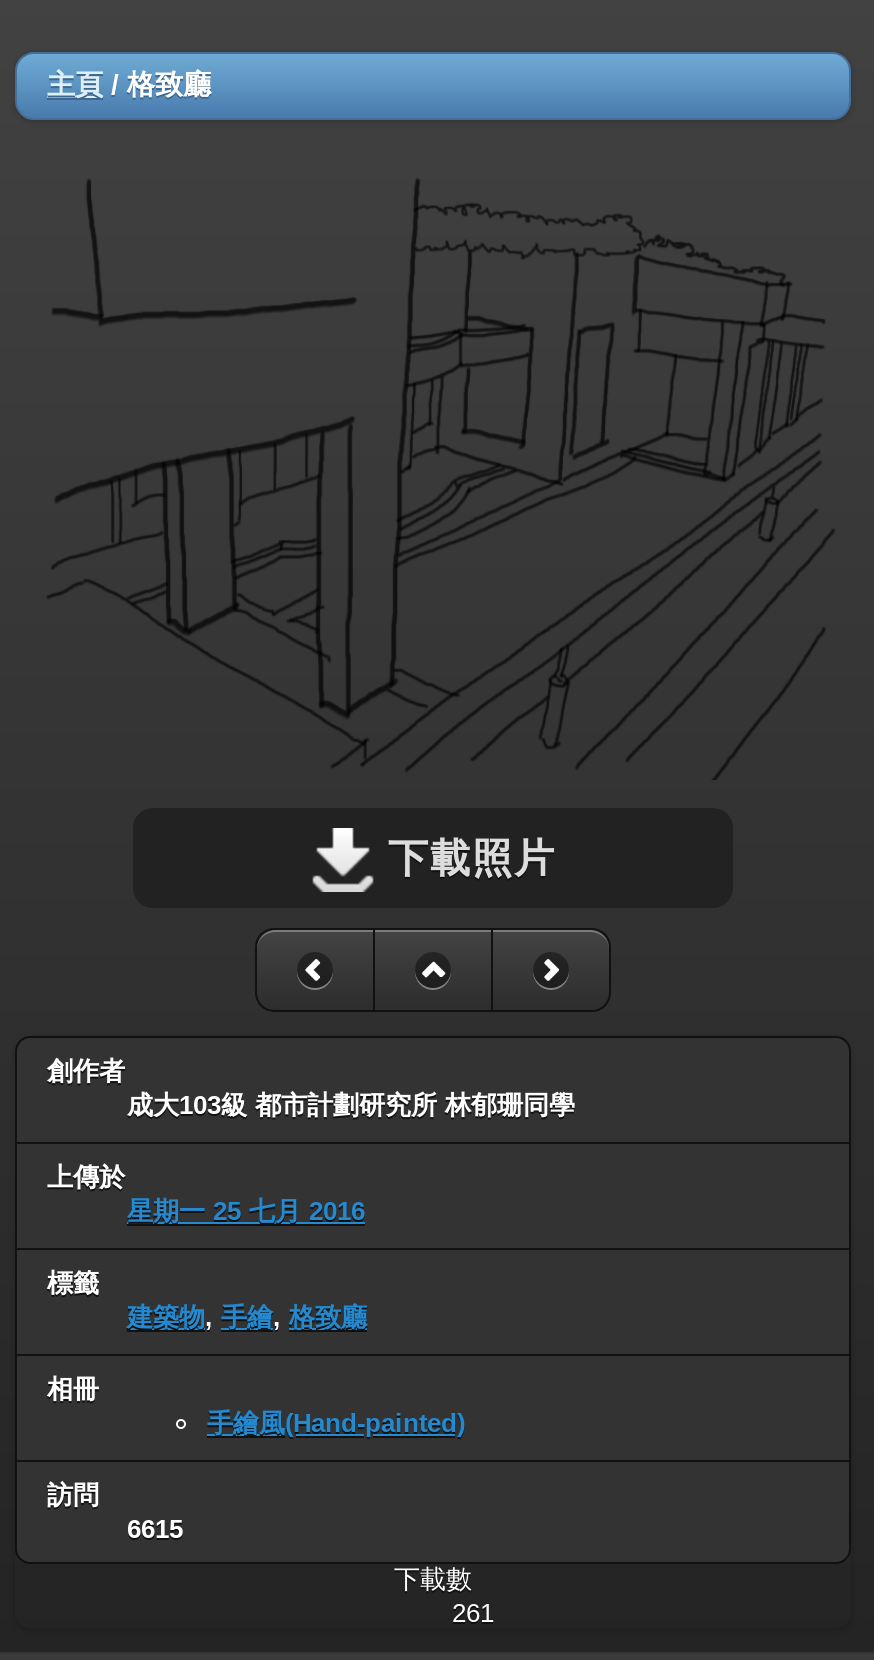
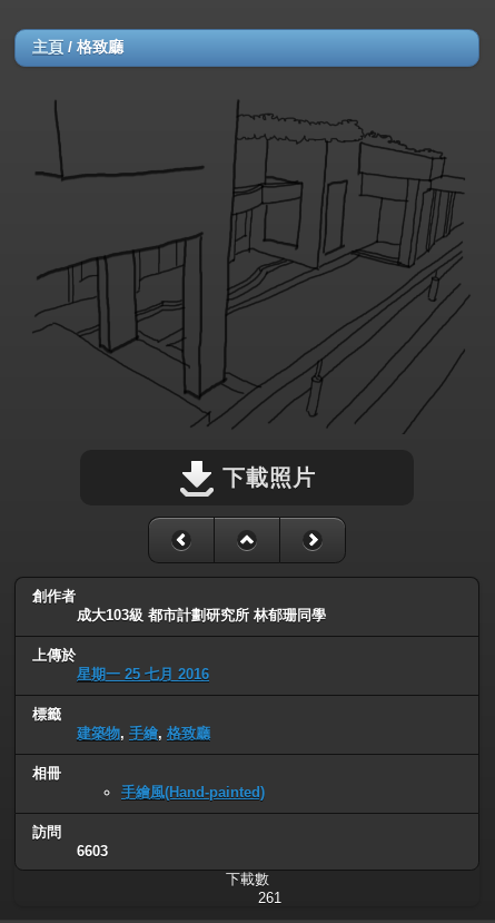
[127,1514,183,1544] 6615 -> [77,843,108,860] 6603

